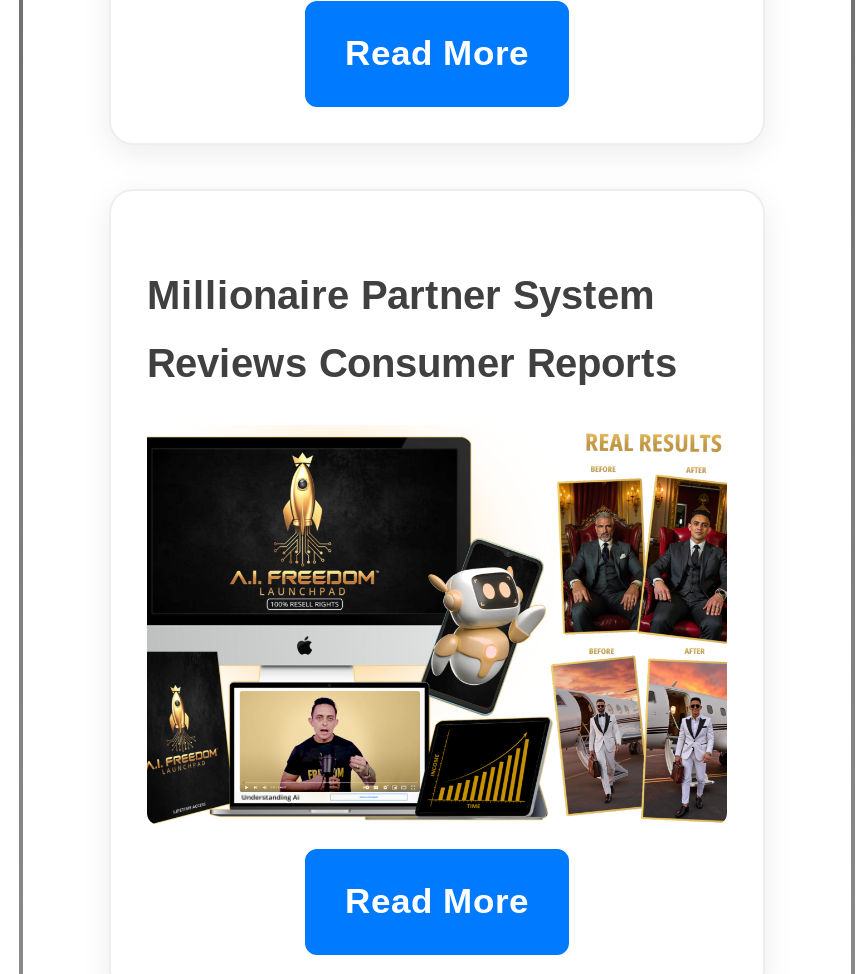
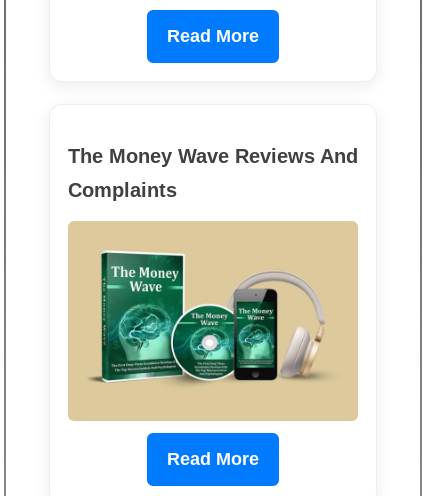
[147,272,655,316] Millionaire Partner System -> [68,145,358,167] The Money Wave Reviews And
[147,340,677,384] Reviews Consumer Reports -> [68,179,177,201] Complaints
[145,426,729,824] [image] -> [68,221,358,421] [image]

